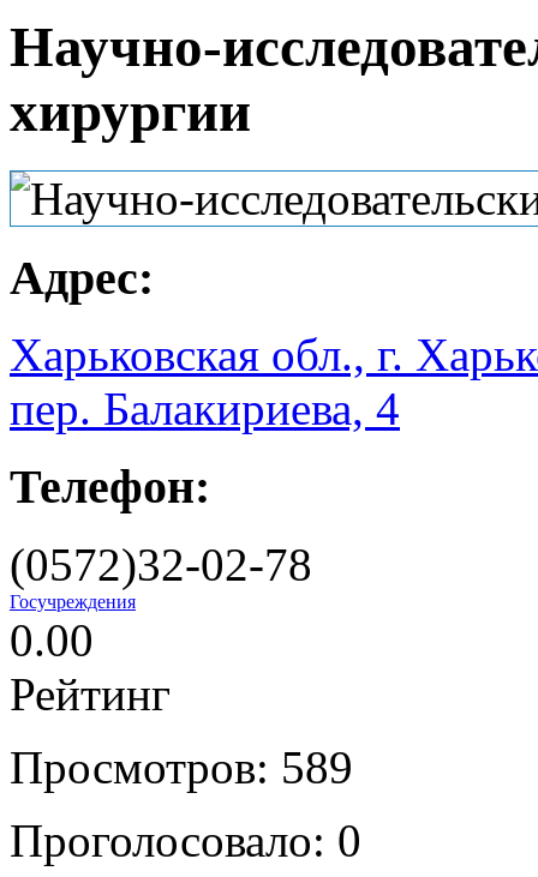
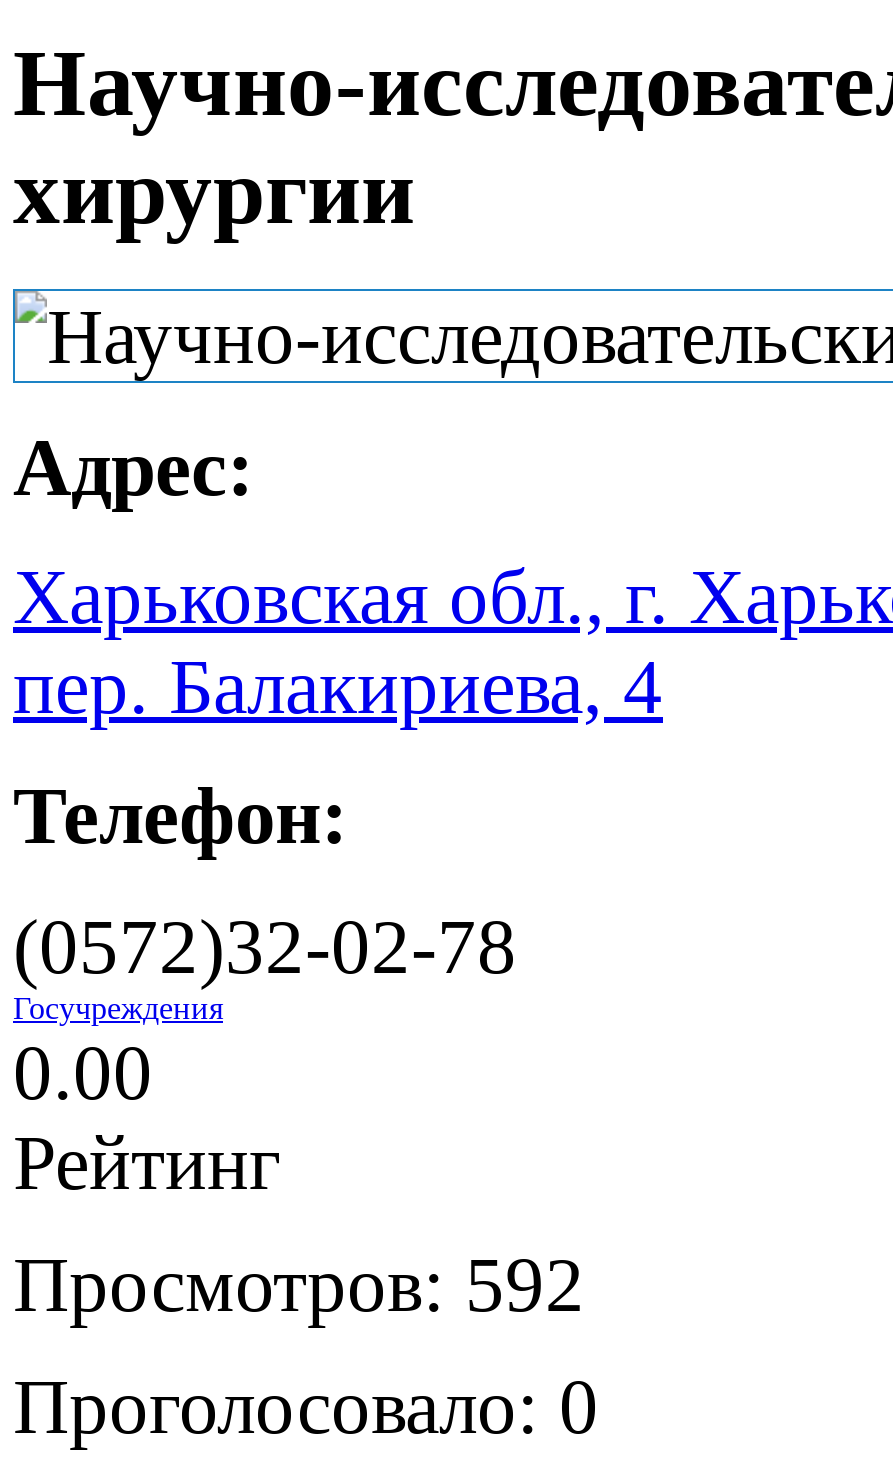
[10,741,353,793] Просмотров: 589 -> [13,1241,585,1327] Просмотров: 592

